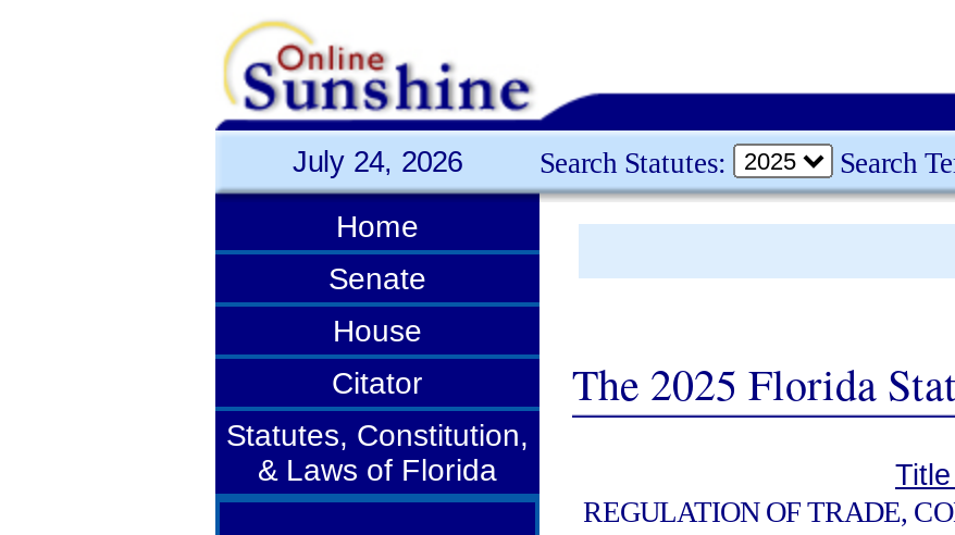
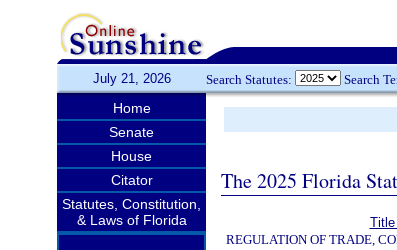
[293,146,462,178] July 24, 2026 -> [92,71,170,86] July 21, 2026

